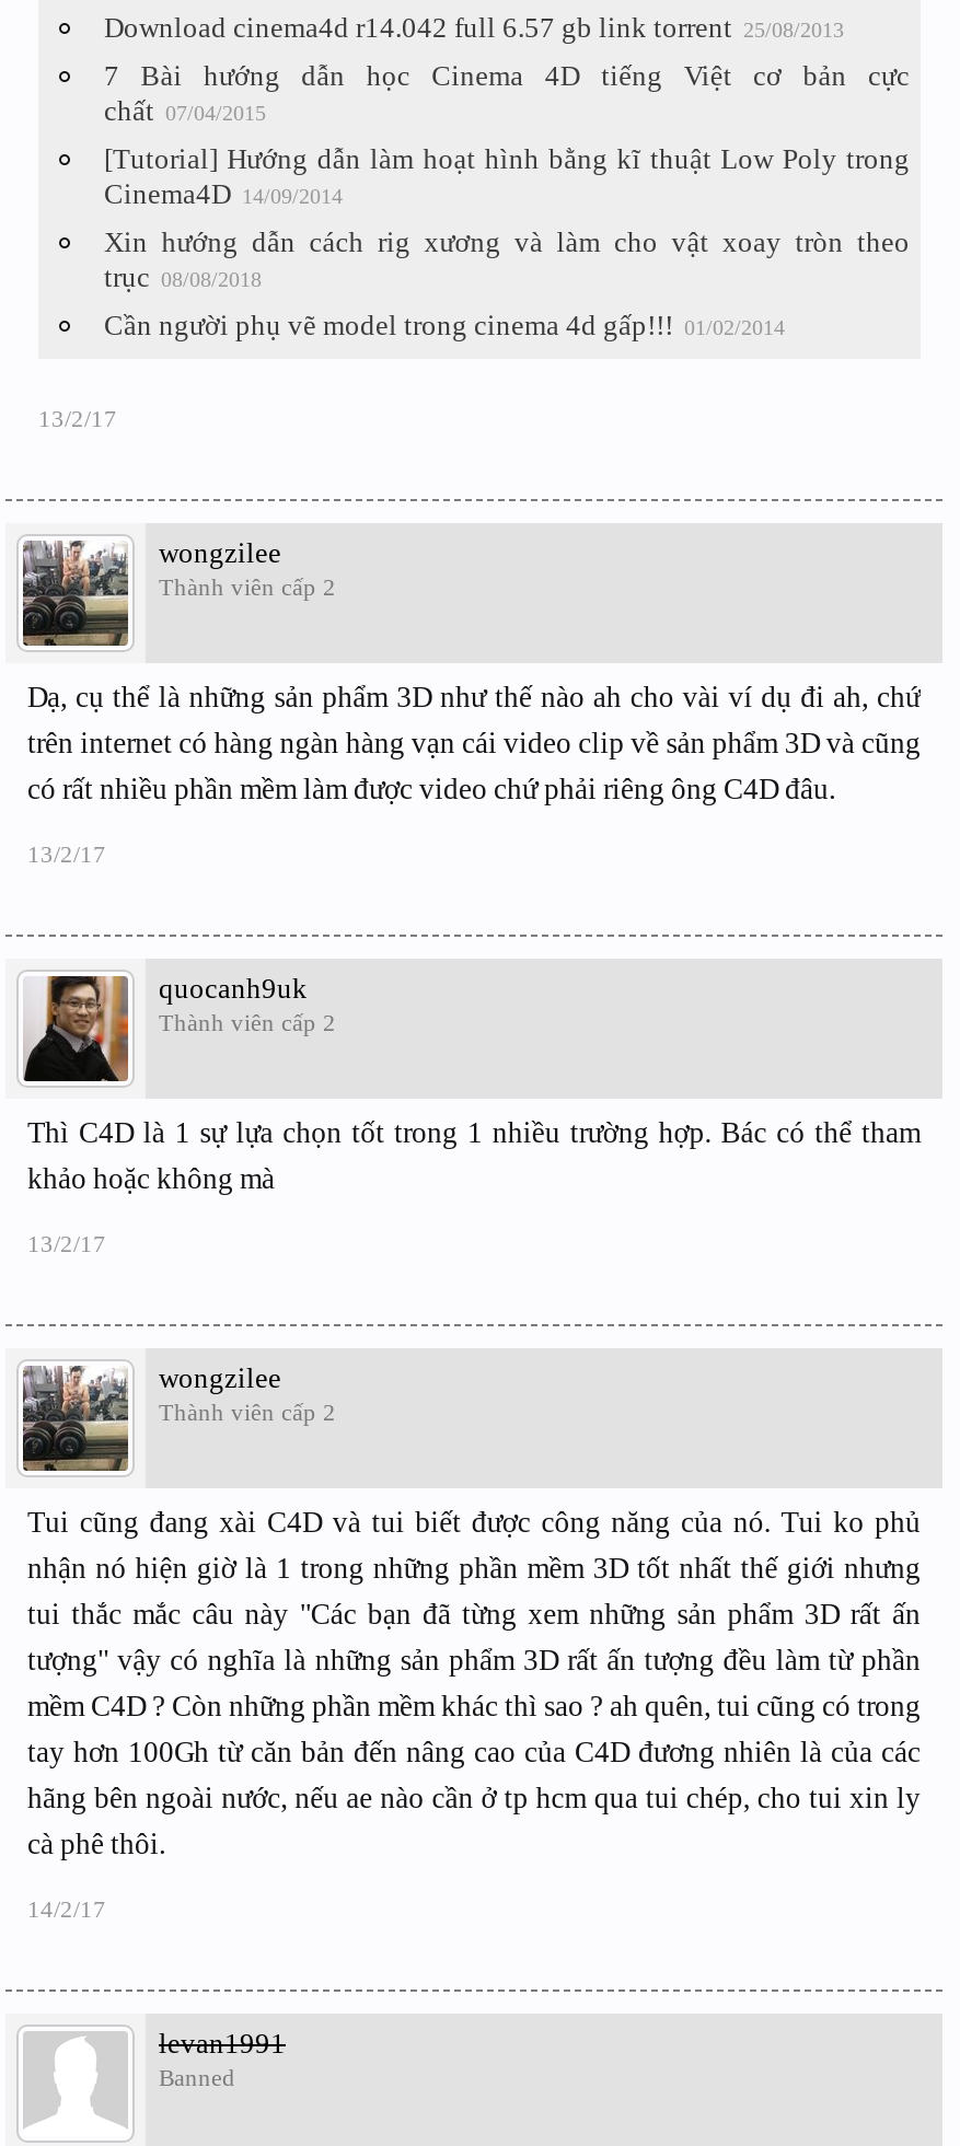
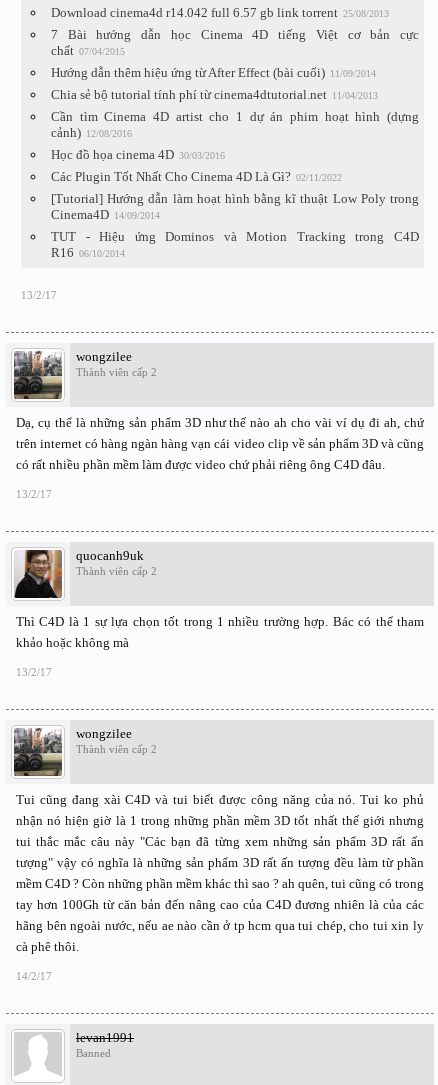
none -> [51,65,419,184] Hướng dẫn thêm hiệu ứng từ After Effect (bài cuối) 11/09/2014 | Chia sẻ bộ tutorial tính phí từ cinema4dtutorial.net 11/04/2013 | Cần tìm Cinema 4D artist cho 1 dự án phim hoạt hình (dựng | cảnh) 12/08/2016 | Học đồ họa cinema 4D 30/03/2016 | Các Plugin Tốt Nhất Cho Cinema 4D Là Gì? 02/11/2022
moved [104,142,910,210] -> [51,191,419,222]: [Tutorial] Hướng dẫn làm hoạt hình bằng kĩ thuật Low Poly trong | Cinema4D 14/09/2014
[104,225,910,341] Xin hướng dẫn cách rig xương và làm cho vật xoay tròn theo | trục 08/08/2018 | Cần người phụ vẽ model trong cinema 4d gấp!!! 01/02/2014 -> [51,229,419,260] TUT - Hiệu ứng Dominos và Motion Tracking trong C4D | R16 06/10/2014

